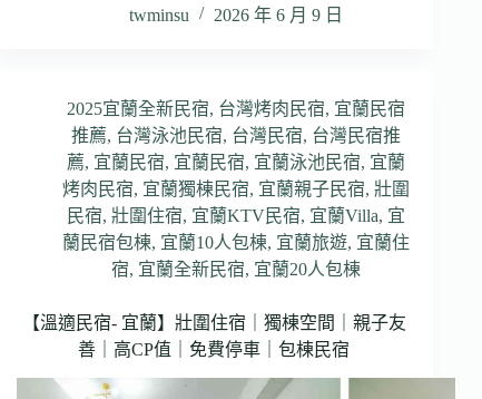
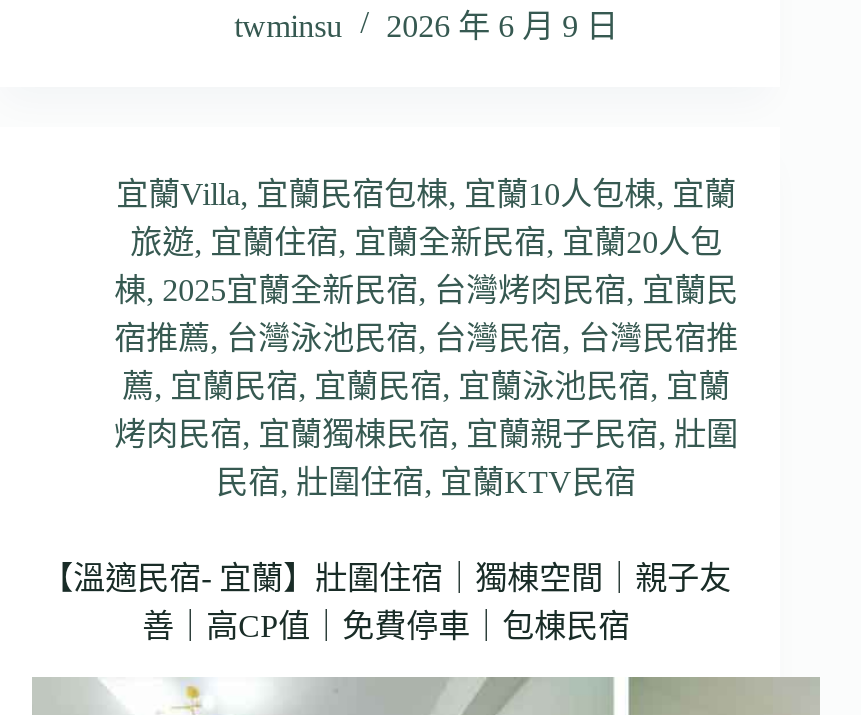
[67,99,405,145] 2025宜蘭全新民宿,台灣烤肉民宿,宜蘭民宿 | 推薦,台灣泳池民宿,台灣民宿,台灣民宿推 -> [114,177,738,355] 宜蘭Villa,宜蘭民宿包棟,宜蘭10人包棟,宜蘭 | 旅遊,宜蘭住宿,宜蘭全新民宿,宜蘭20人包 | 棟, 2025宜蘭全新民宿,台灣烤肉民宿,宜蘭民 | 宿推薦,台灣泳池民宿,台灣民宿,台灣民宿推
moved [62,153,410,198] -> [114,369,738,451]: 薦,宜蘭民宿,宜蘭民宿,宜蘭泳池民宿,宜蘭 | 烤肉民宿,宜蘭獨棟民宿,宜蘭親子民宿,壯圍
[62,206,410,279] 民宿,壯圍住宿,宜蘭KTV民宿,宜蘭Villa,宜 | 蘭民宿包棟,宜蘭10人包棟,宜蘭旅遊,宜蘭住 | 宿,宜蘭全新民宿,宜蘭20人包棟 -> [216,465,636,499] 民宿,壯圍住宿,宜蘭KTV民宿

